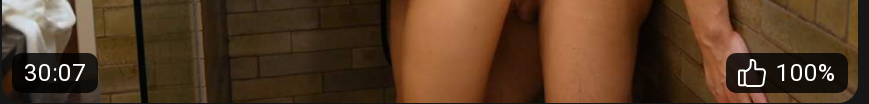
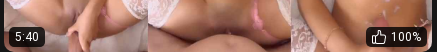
[24,59,86,87] 30:07 -> [15,30,39,44] 5:40

